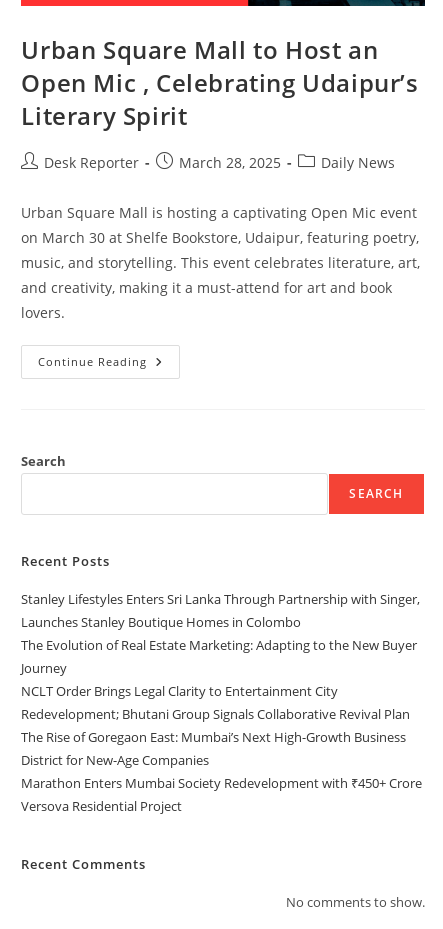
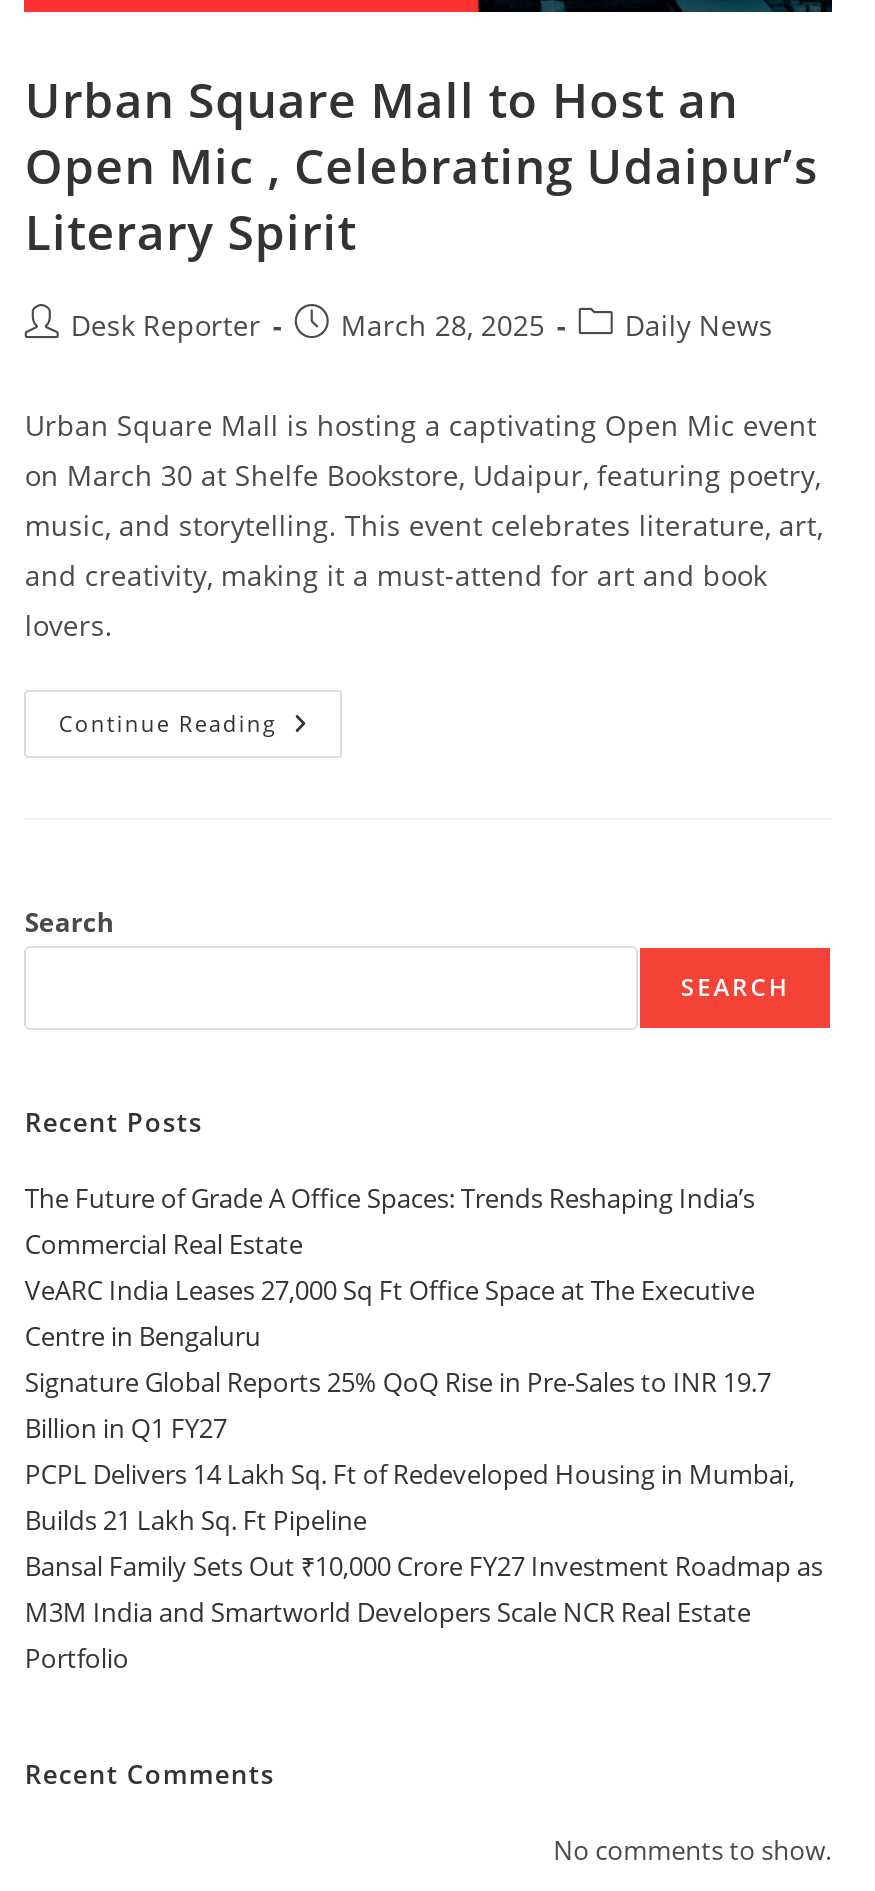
[21,590,422,815] Stanley Lifestyles Enters Sri Lanka Through Partnership with Singer, | Launches Stanley Boutique Homes in Colombo | The Evolution of Real Estate Marketing: Adapting to the New Buyer | Journey | NCLT Order Brings Legal Clarity to Entertainment City | Redevelopment; Bhutani Group Signals Collaborative Revival Plan | The Rise of Goregaon East: Mumbai’s Next High-Growth Business | District for New-Age Companies | Marathon Enters Mumbai Society Redevelopment with ₹450+ Crore | Versova Residential Project -> [25,1181,823,1677] The Future of Grade A Office Spaces: Trends Reshaping India’s | Commercial Real Estate | VeARC India Leases 27,000 Sq Ft Office Space at The Executive | Centre in Bengaluru | Signature Global Reports 25% QoQ Rise in Pre-Sales to INR 19.7 | Billion in Q1 FY27 | PCPL Delivers 14 Lakh Sq. Ft of Redeveloped Housing in Mumbai, | Builds 21 Lakh Sq. Ft Pipeline | Bansal Family Sets Out ₹10,000 Crore FY27 Investment Roadmap as | M3M India and Smartworld Developers Scale NCR Real Estate | Portfolio

